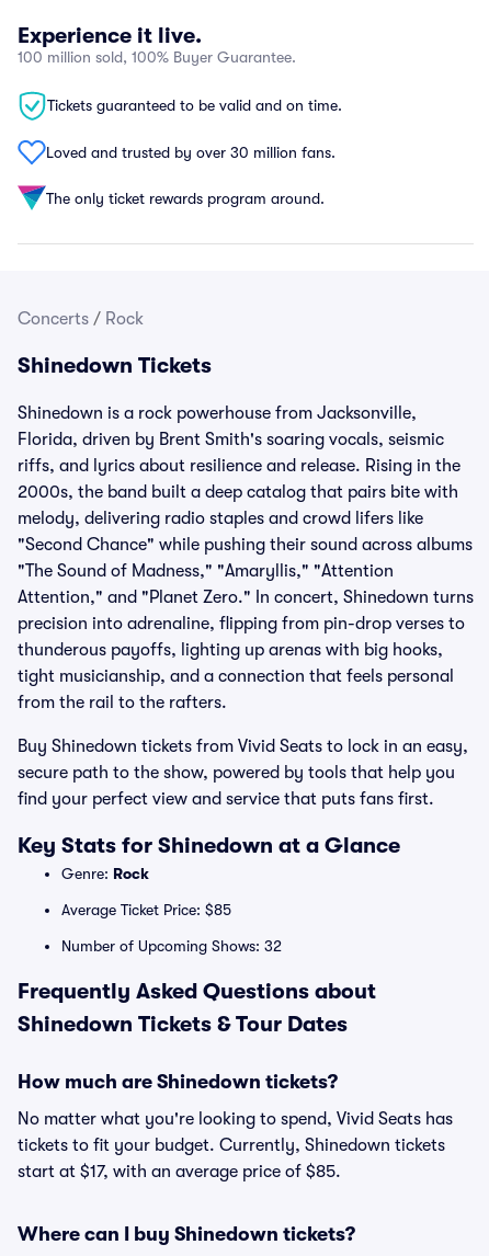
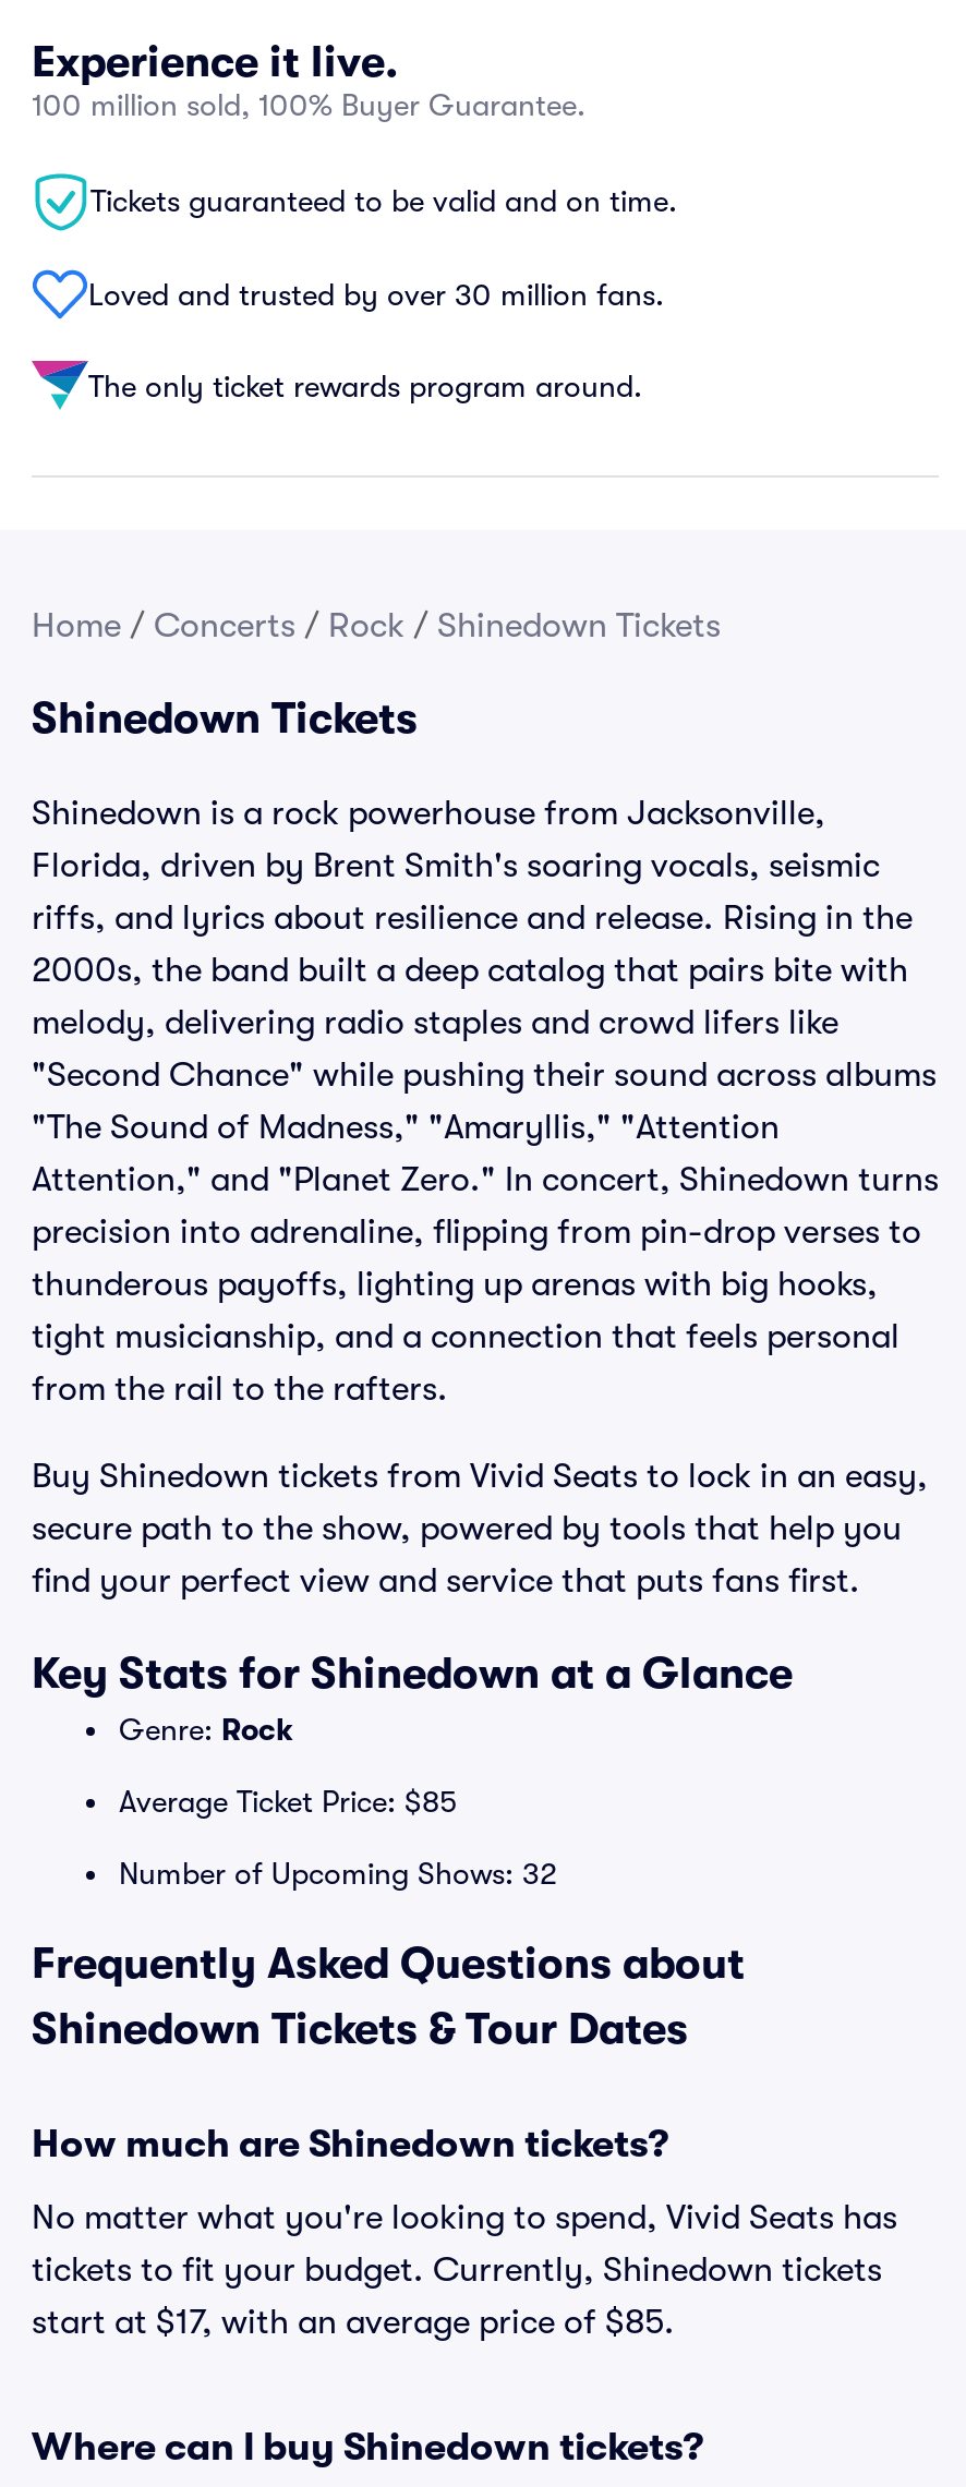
[18,309,144,329] Concerts / Rock -> [32,606,721,645] Home / Concerts / Rock / Shinedown Tickets

